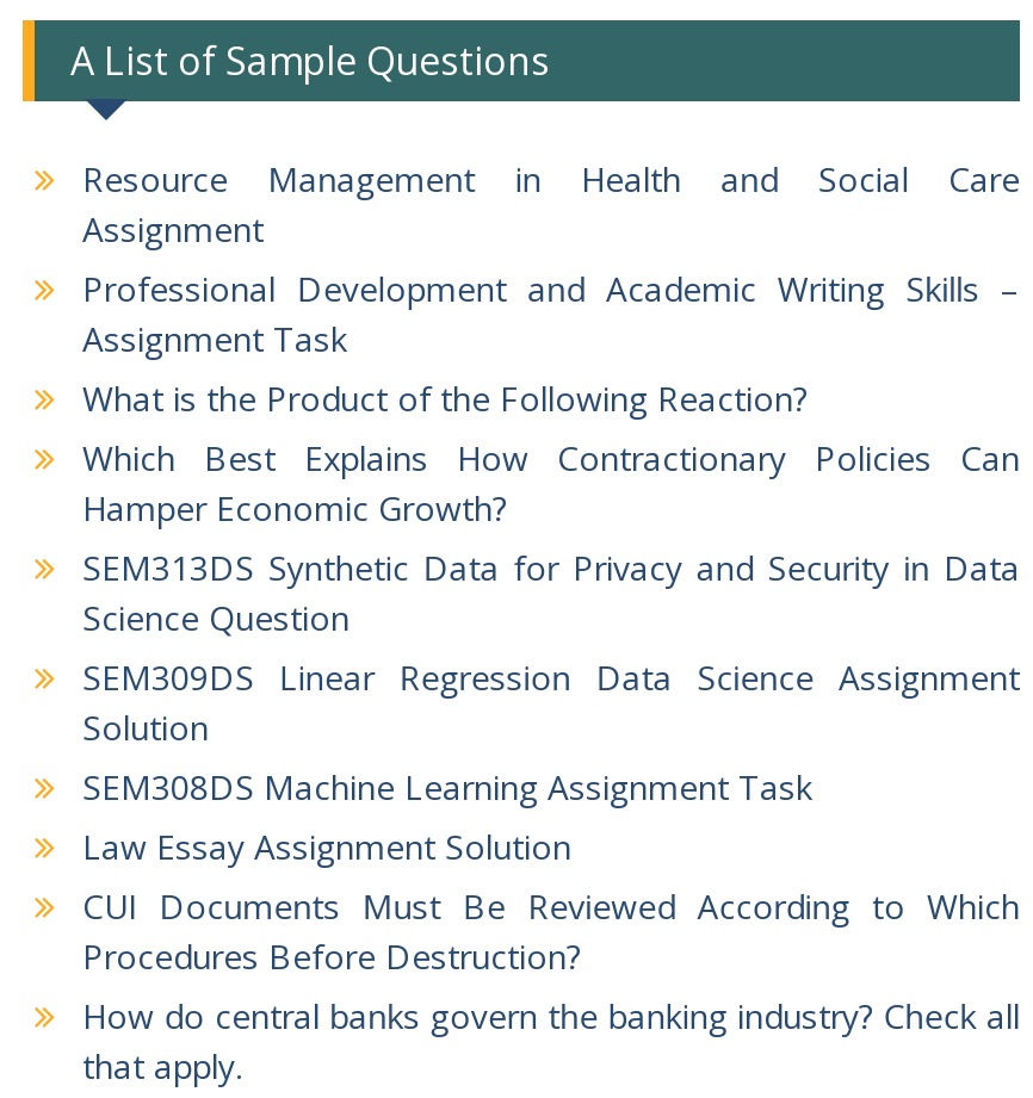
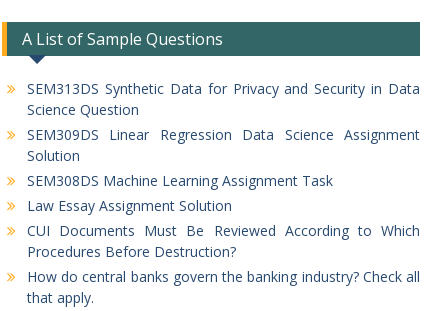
[82,155,1020,530] Resource Management in Health and Social Care | Assignment | Professional Development and Academic Writing Skills – | Assignment Task | What is the Product of the Following Reaction? | Which Best Explains How Contractionary Policies Can | Hamper Economic Growth? -> none

